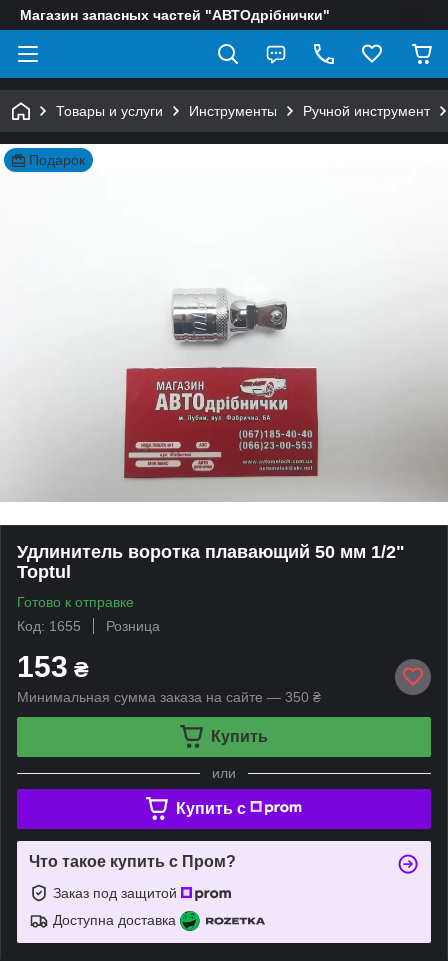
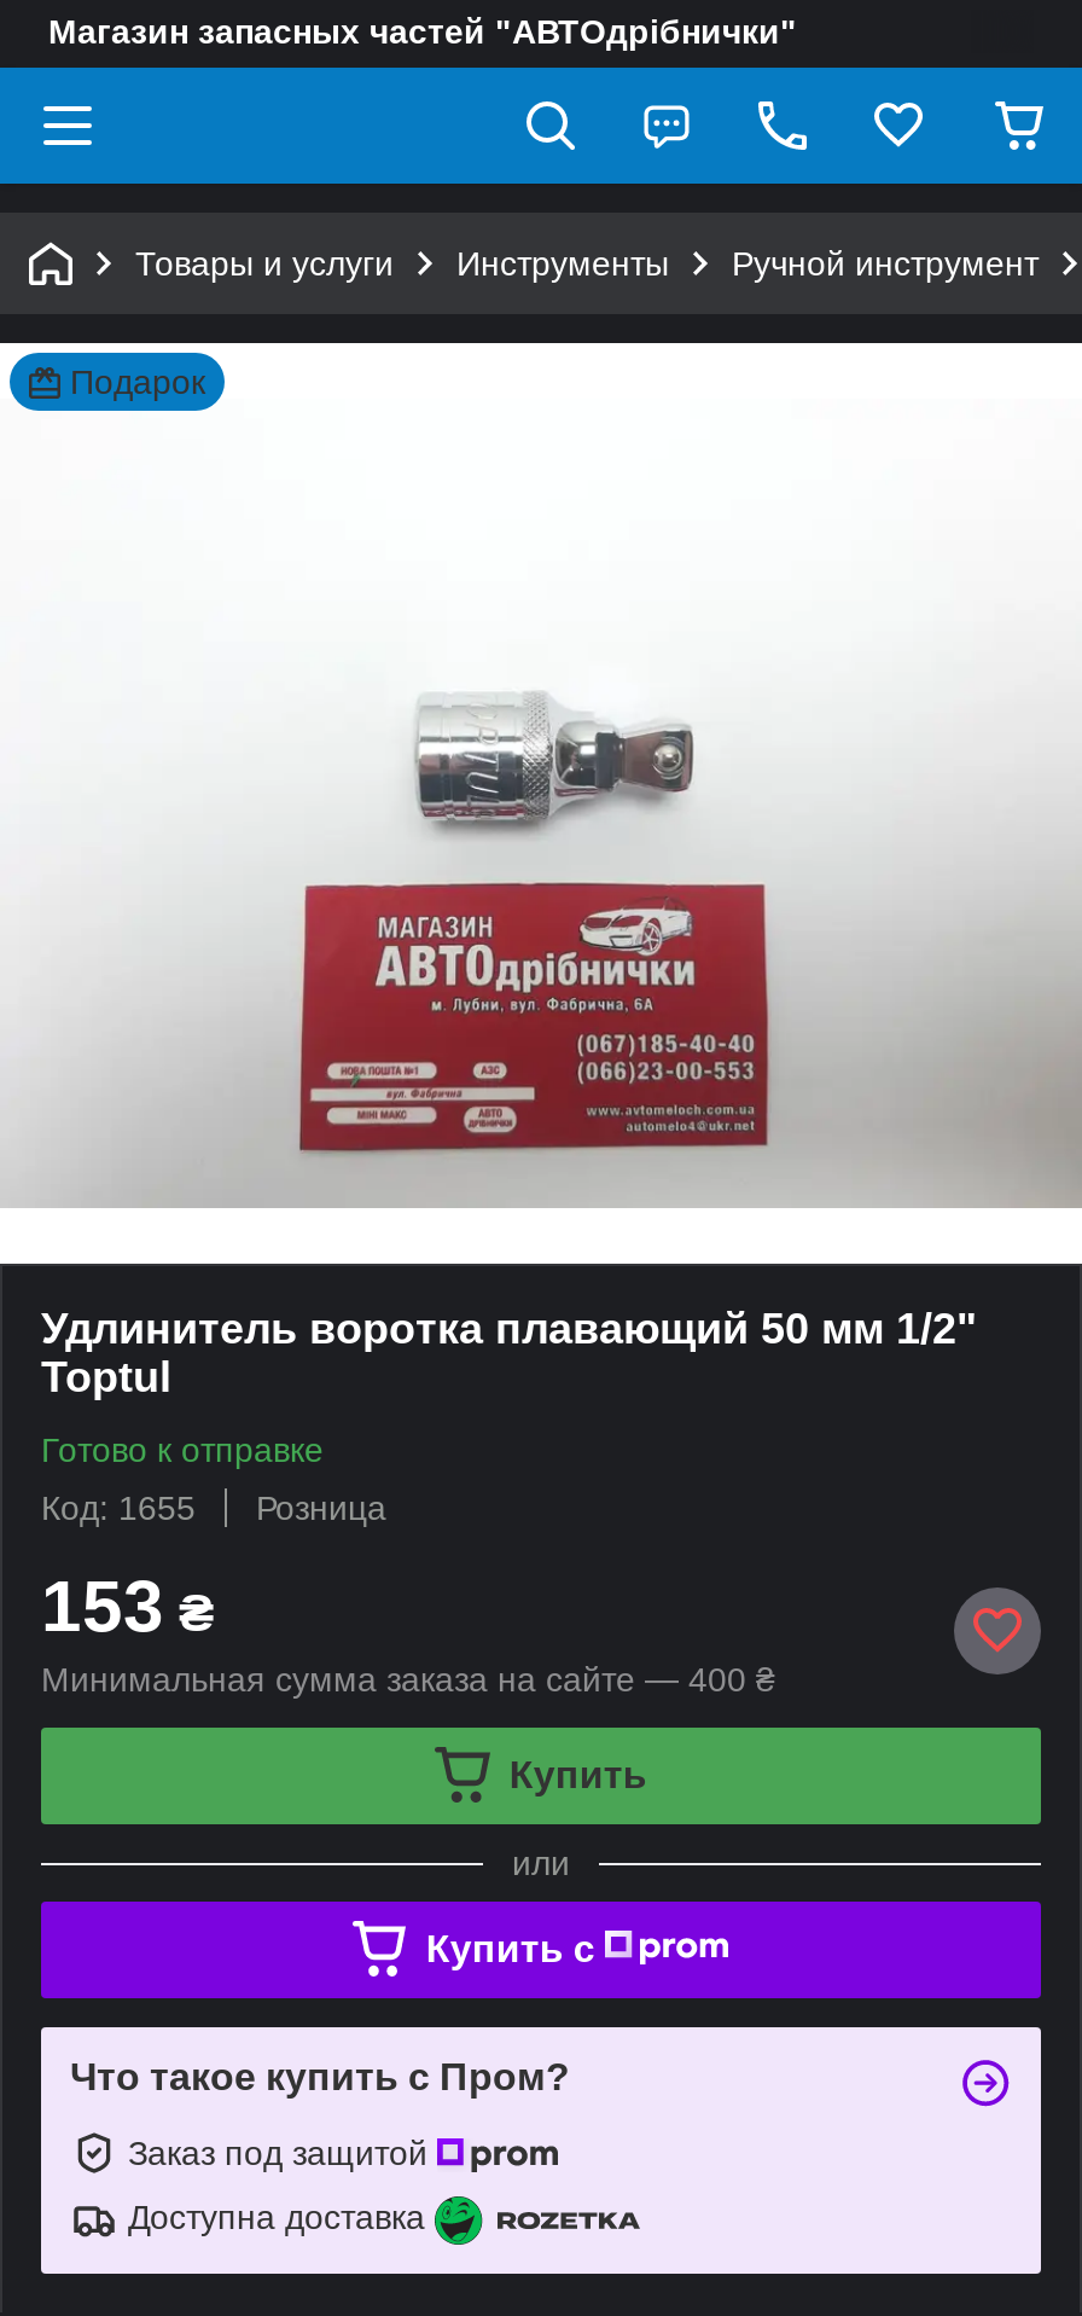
[17,689,321,705] Минимальная сумма заказа на сайте — 350 ₴ -> [41,1659,775,1698] Минимальная сумма заказа на сайте — 400 ₴

